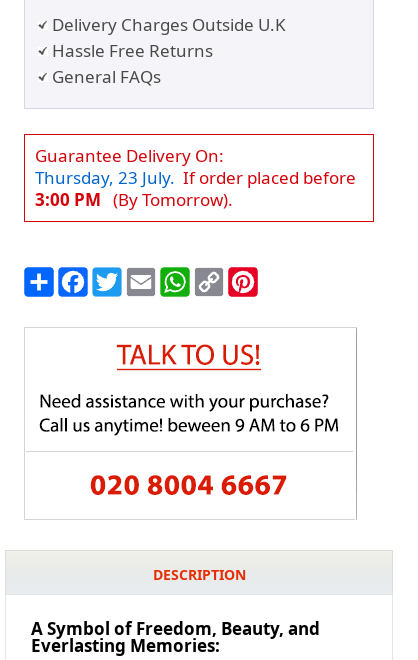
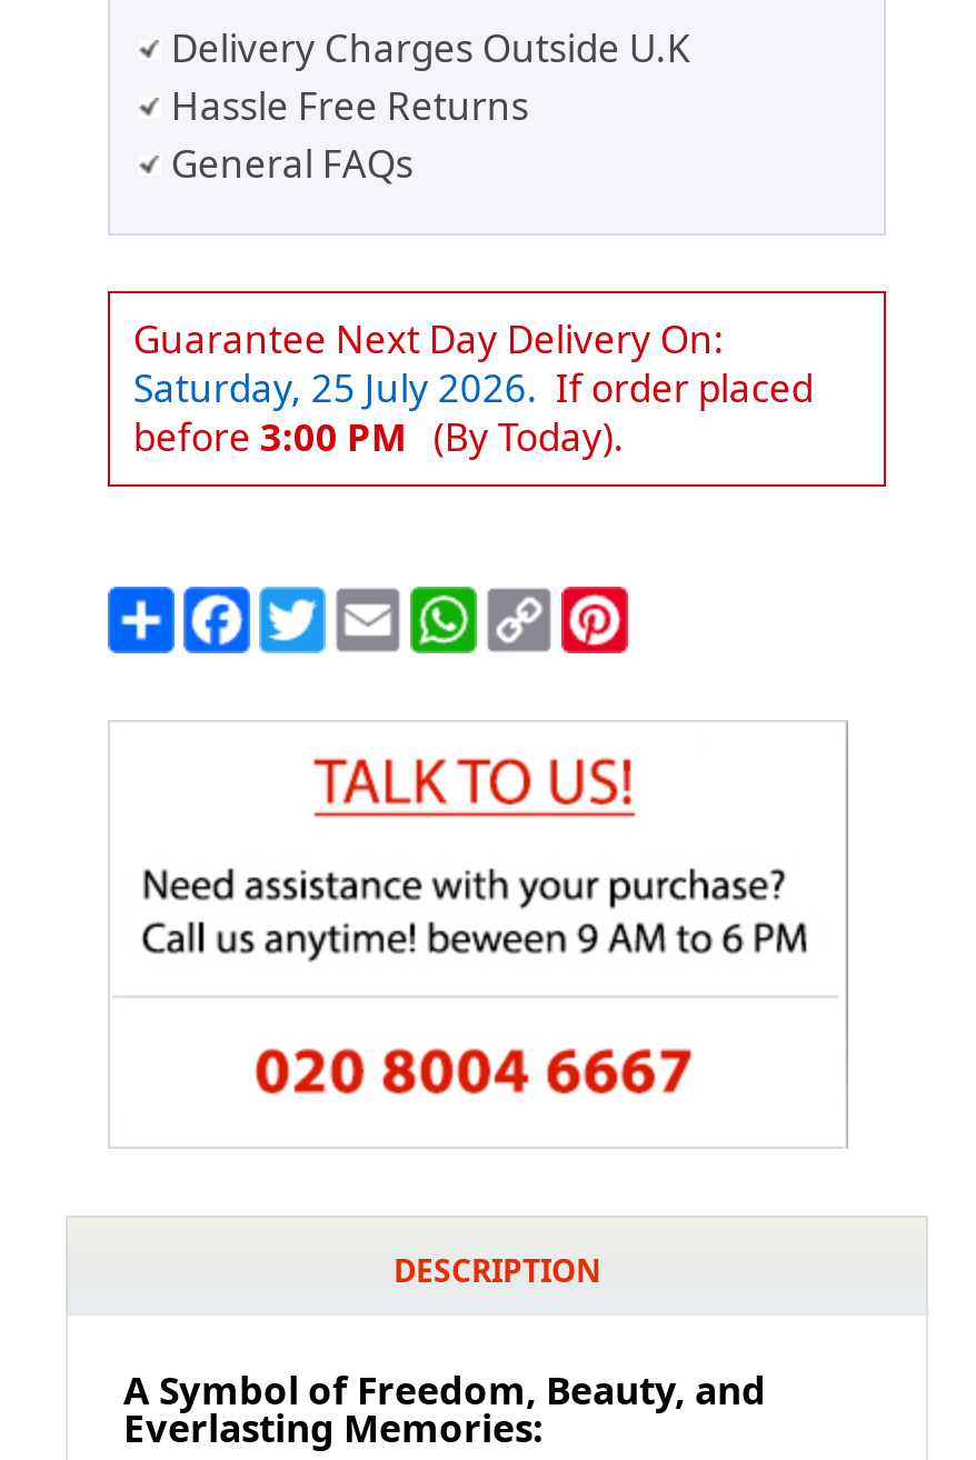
[35,143,356,210] Guarantee Delivery On: | Thursday, 23 July. If order placed before | 3:00 PM (By Tomorrow). -> [133,312,813,461] Guarantee Next Day Delivery On: | Saturday, 25 July 2026. If order placed | before 3:00 PM(By Today).

